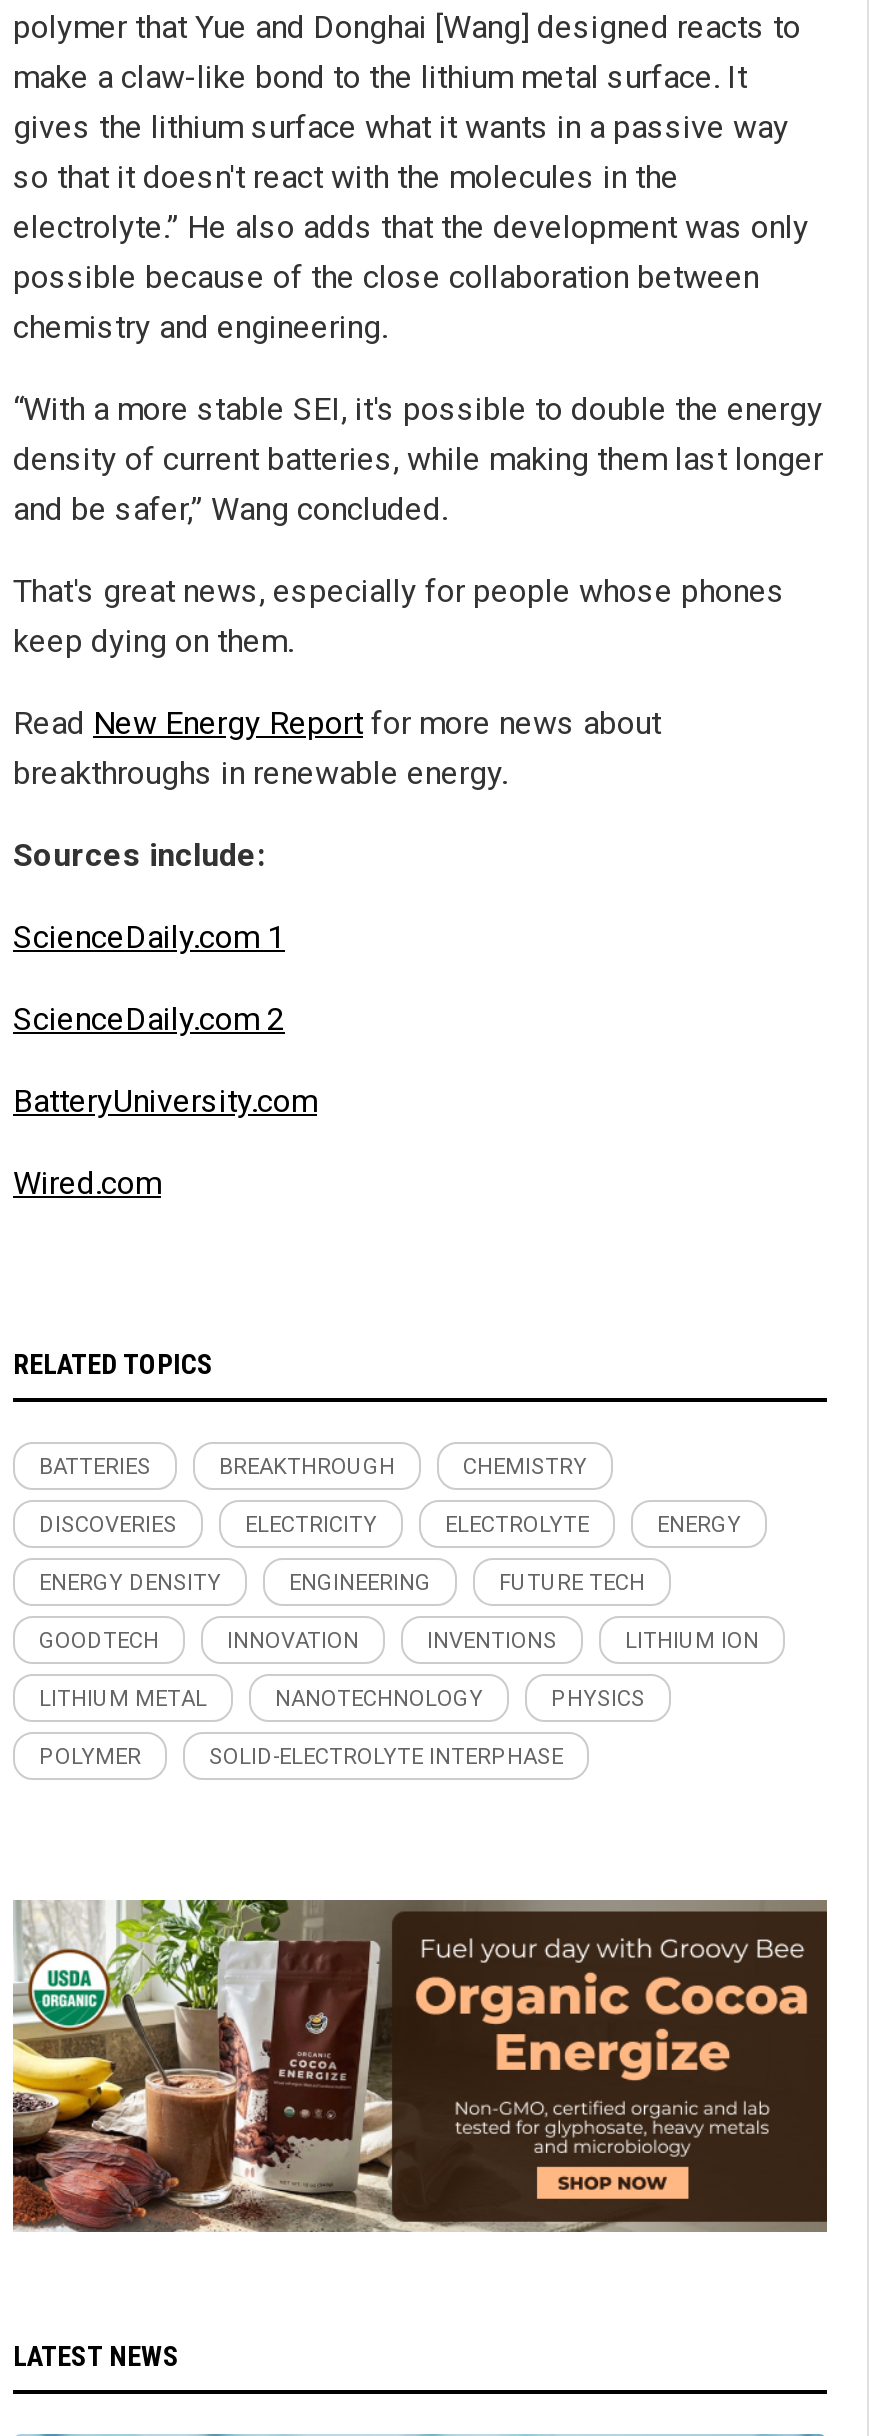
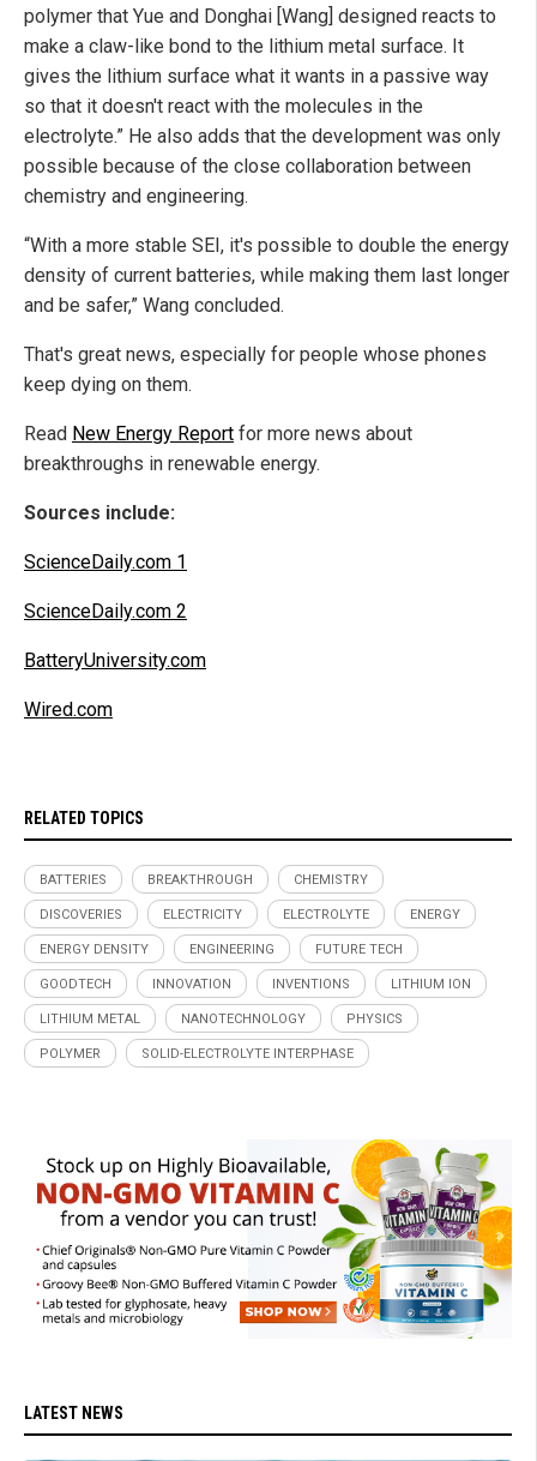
[11,1898,829,2234] [image] -> [24,1138,513,1339] [image]

